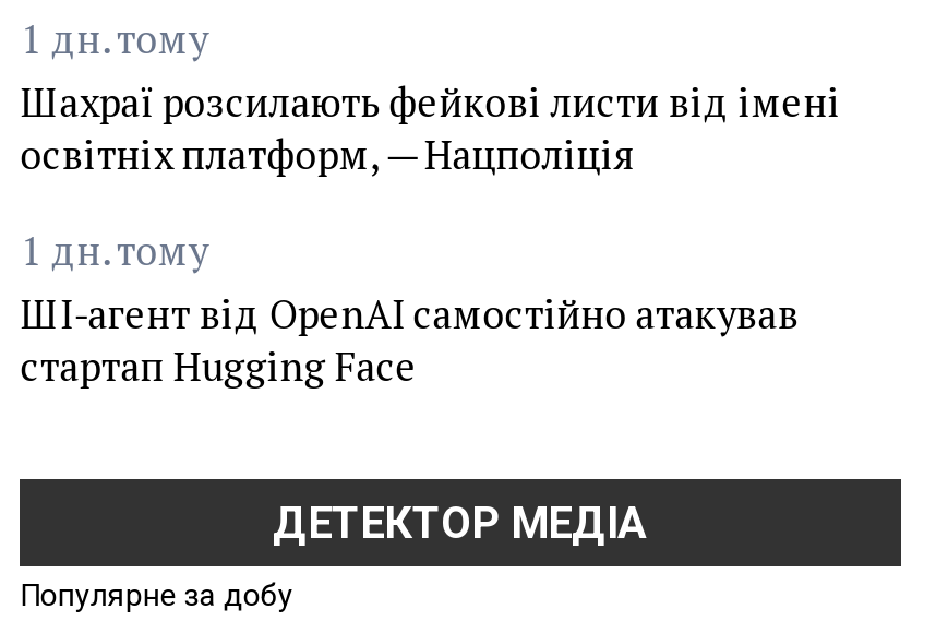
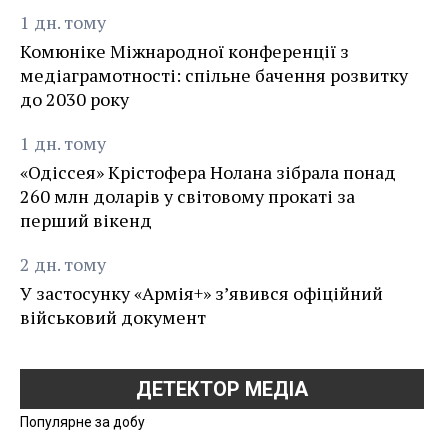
[21,76,841,181] Шахраї розсилають фейкові листи від імені | освітніх платформ, — Нацполіція -> [20,39,408,111] Комюніке Міжнародної конференції з | медіаграмотності: спільне бачення розвитку | до 2030 року
[21,288,799,393] ШІ-агент від OpenAI самостійно атакував | стартап Hugging Face -> [20,160,396,329] «Одіссея» Крістофера Нолана зібрала понад | 260 млн доларів у світовому прокаті за | перший вікенд | 2 дн. тому | У застосунку «Армія+» зʼявився офіційний | військовий документ

